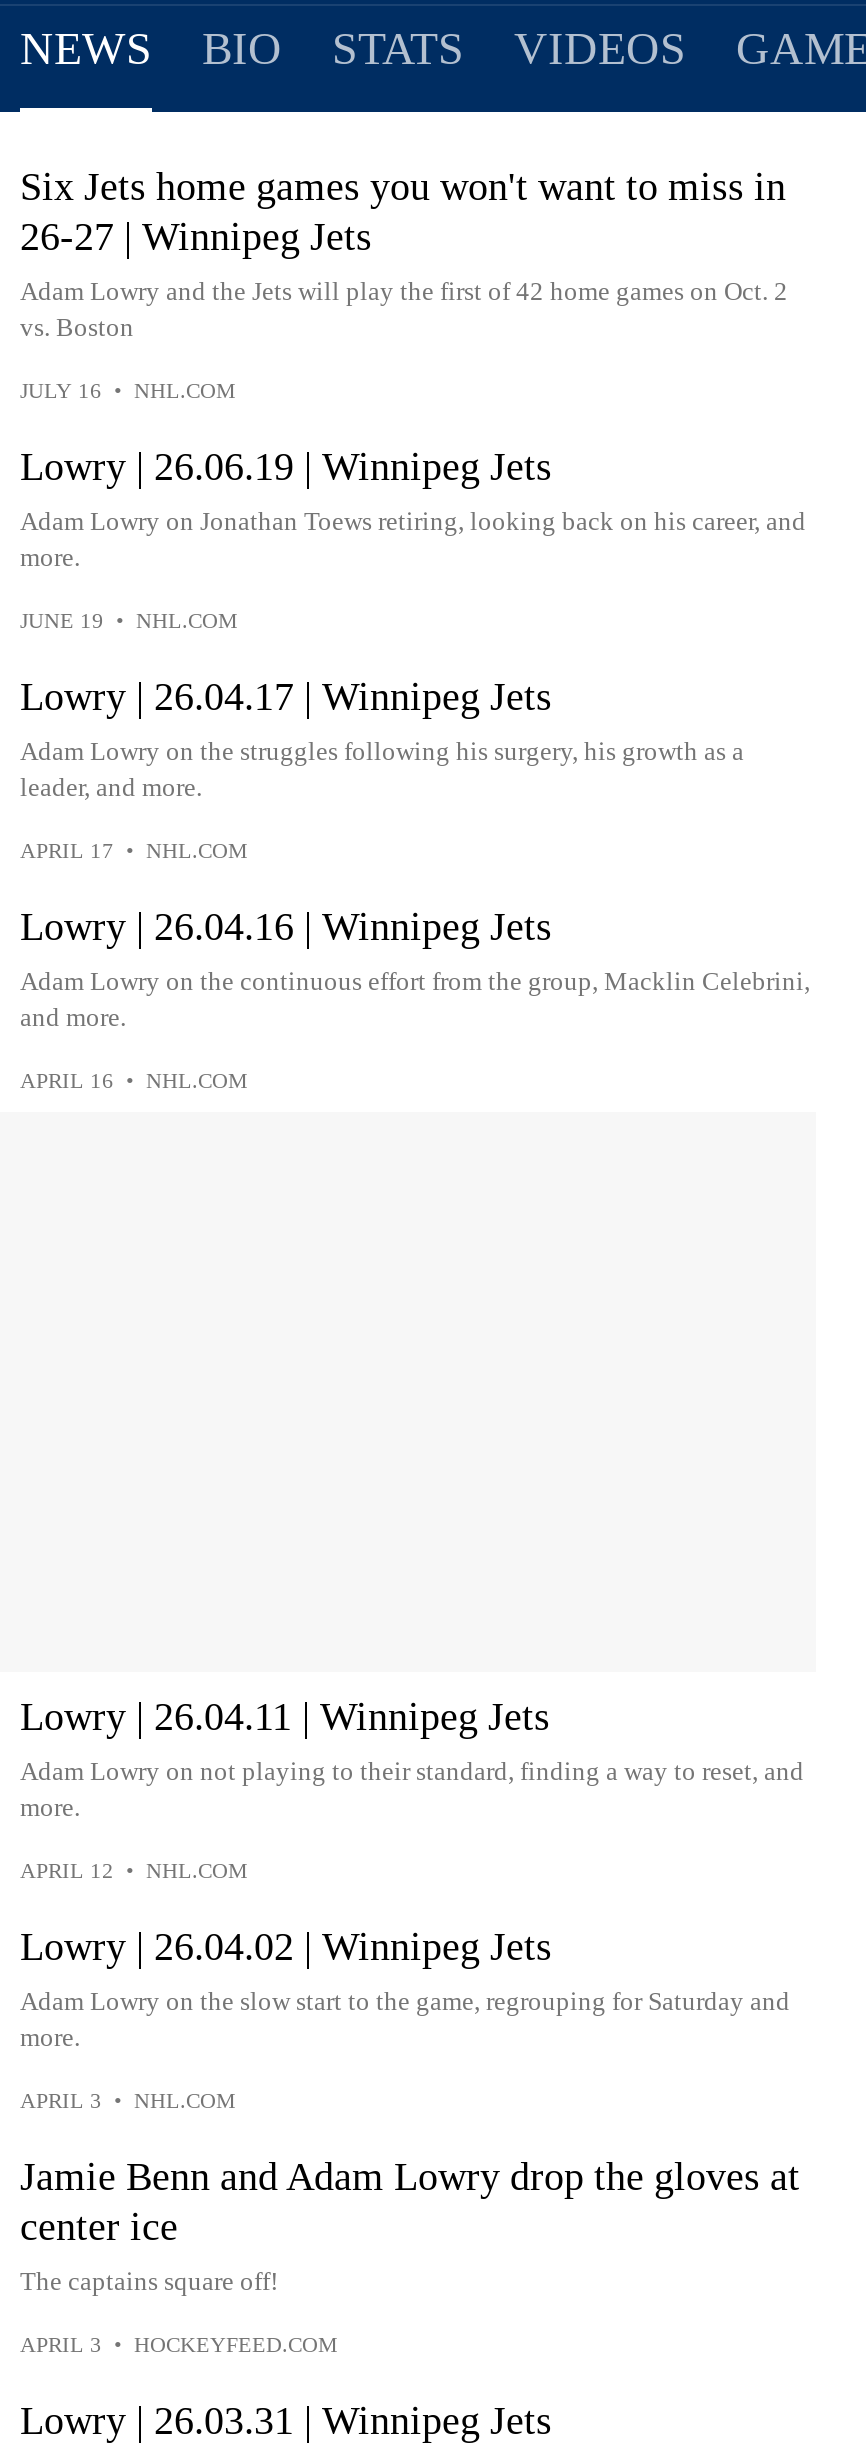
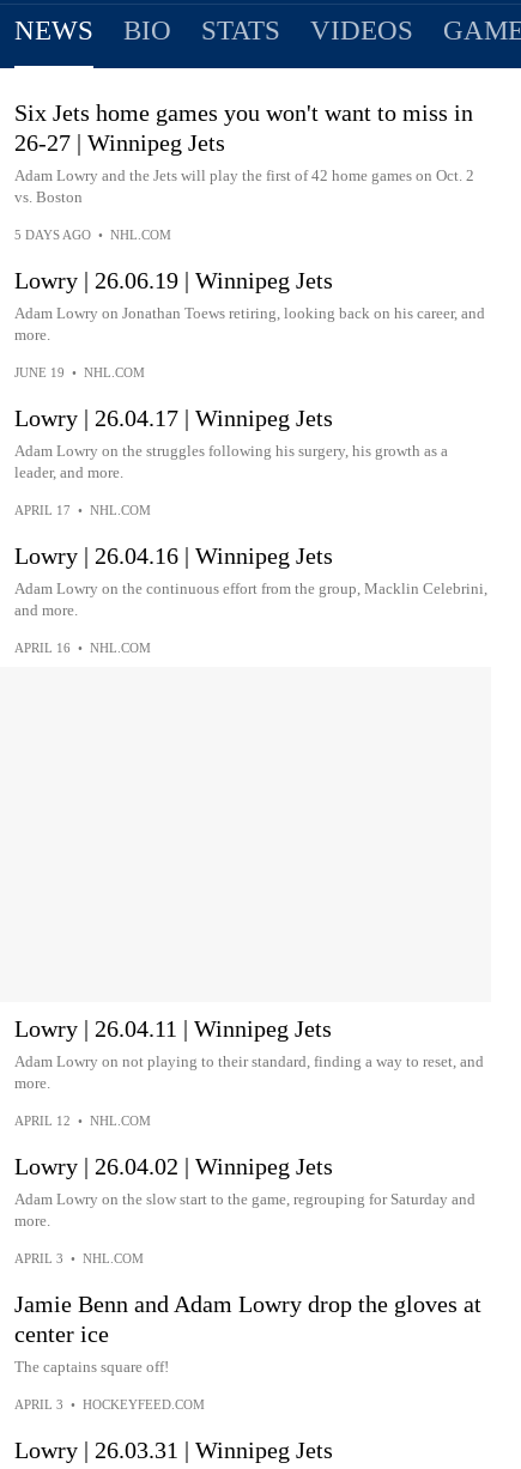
[20,378,236,402] JULY 16 • NHL.COM -> [14,227,171,242] 5 DAYS AGO • NHL.COM

